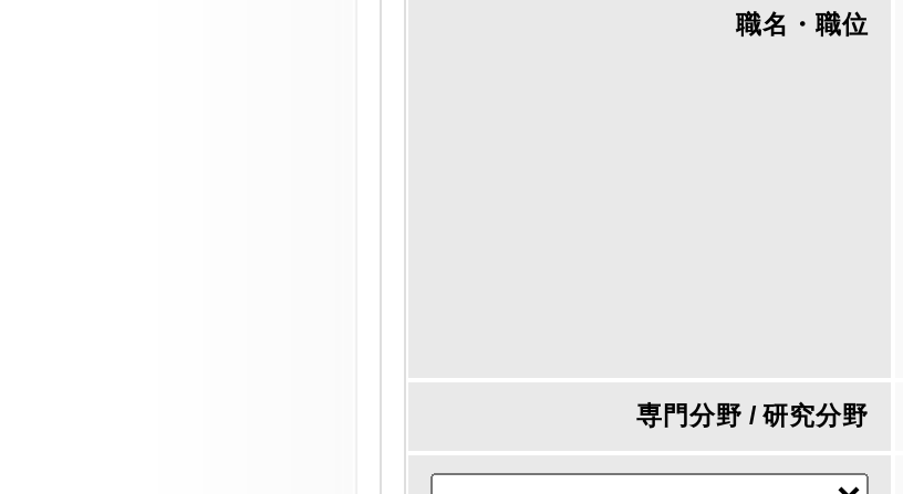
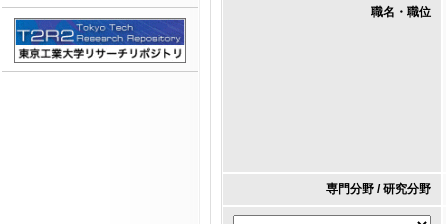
none -> [13,17,187,64] [image]

